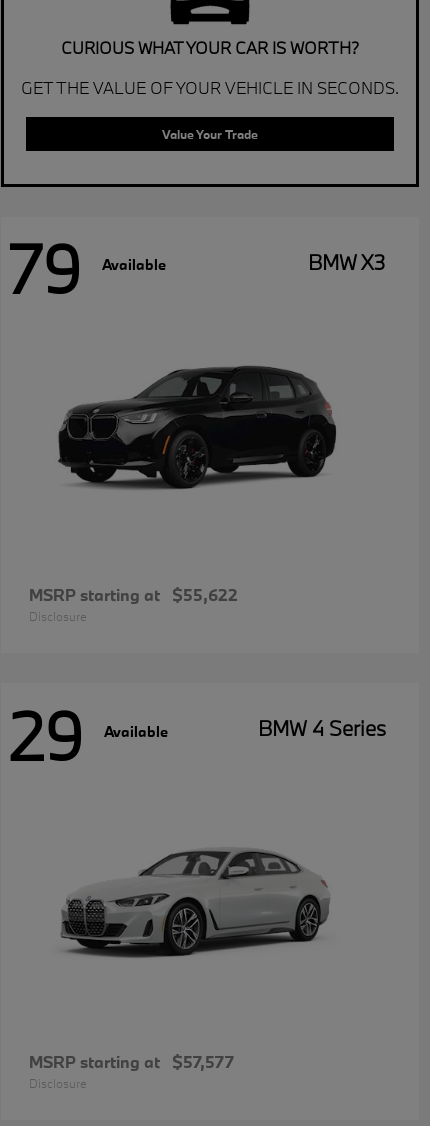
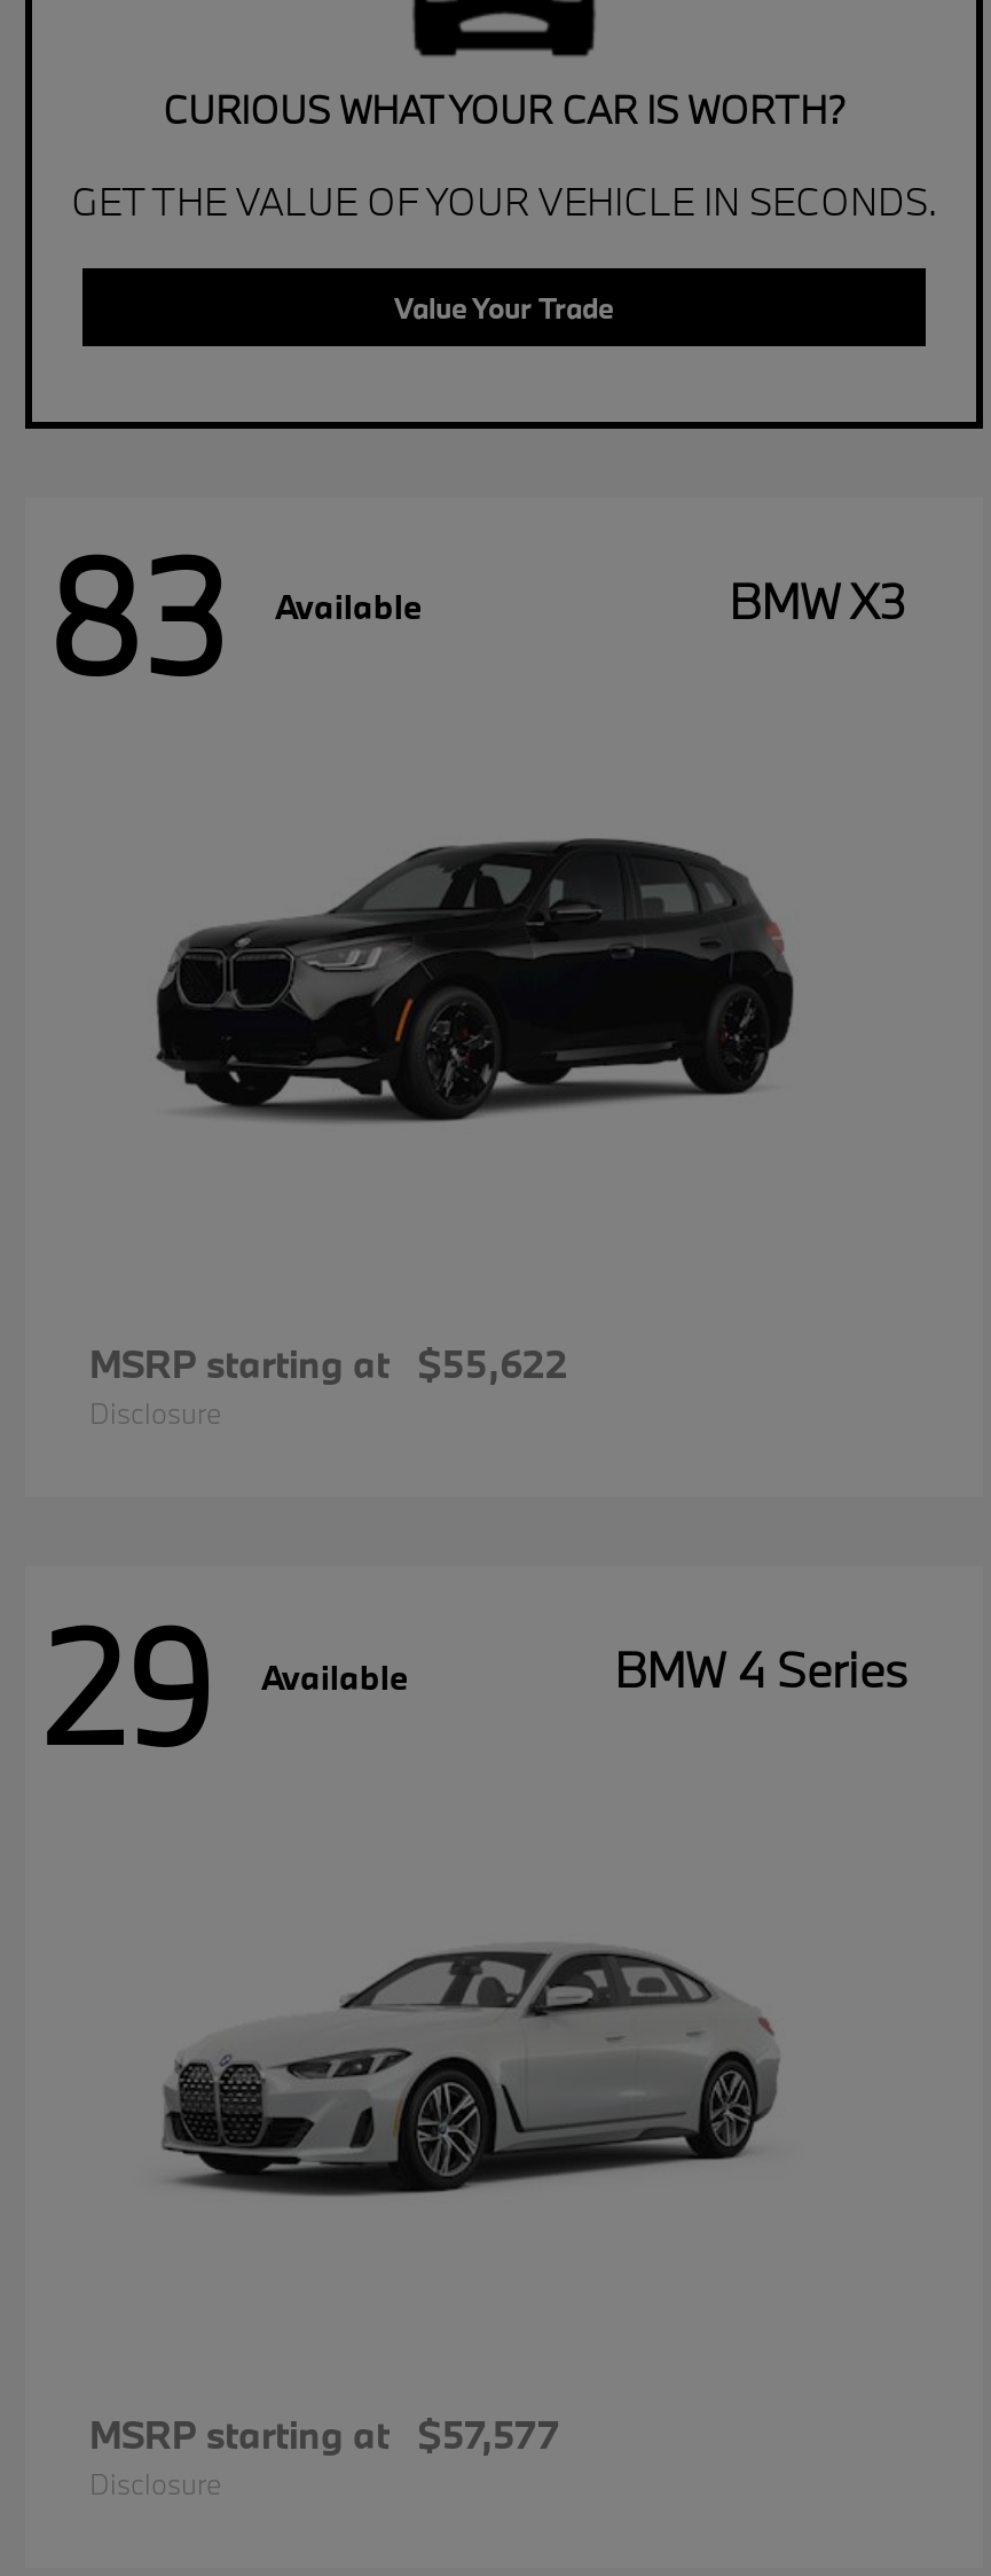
[9,225,166,312] 79 Available -> [44,517,422,716] 83 Available

